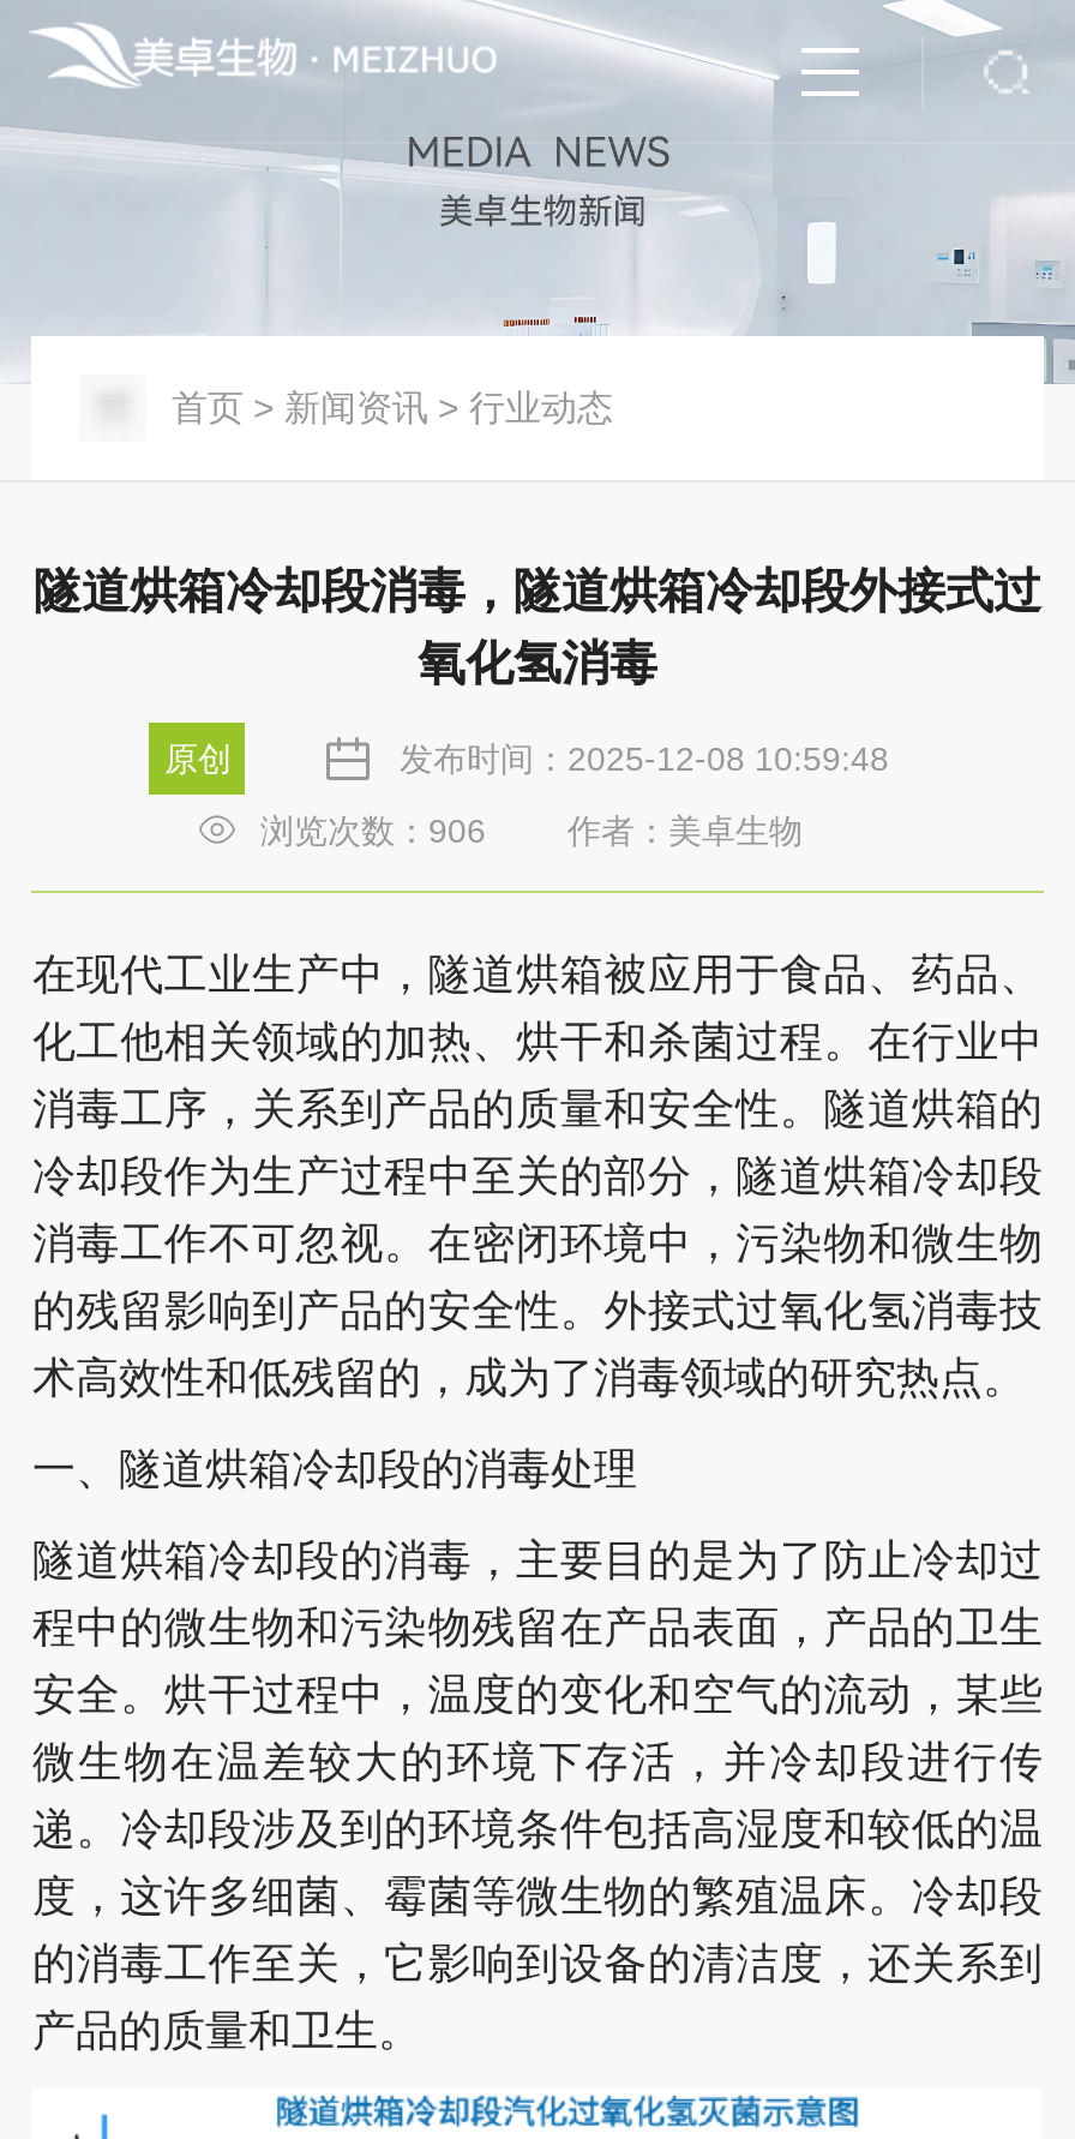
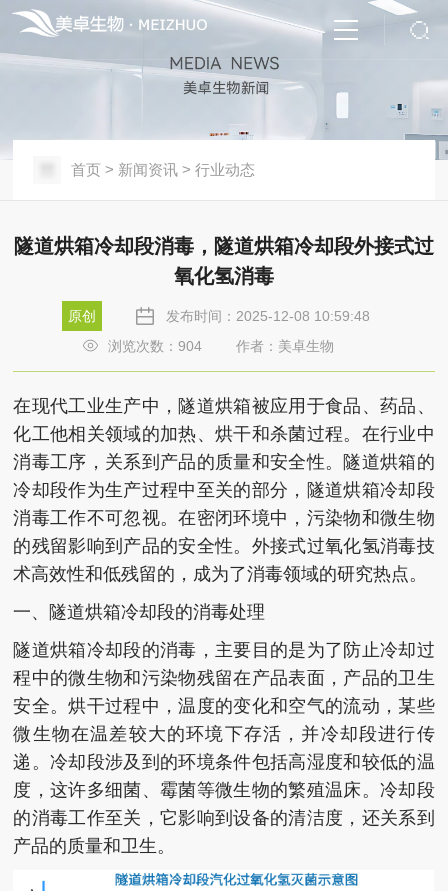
[260,811,486,850] 浏览次数：906 -> [108,338,202,354] 浏览次数：904

